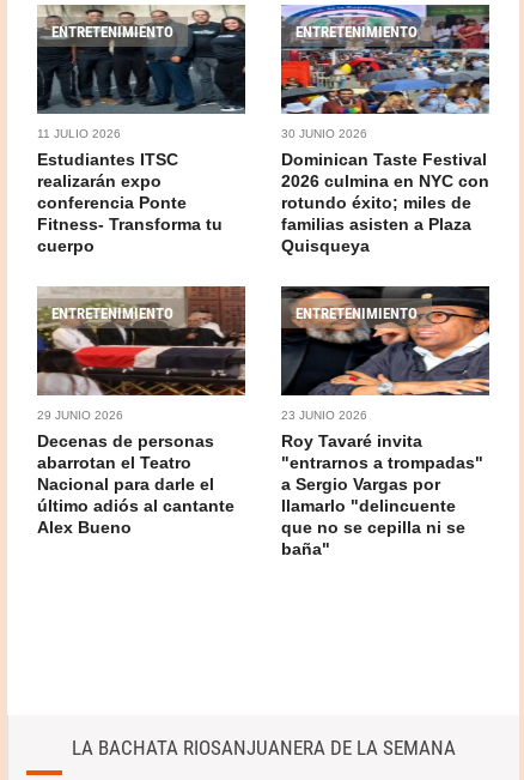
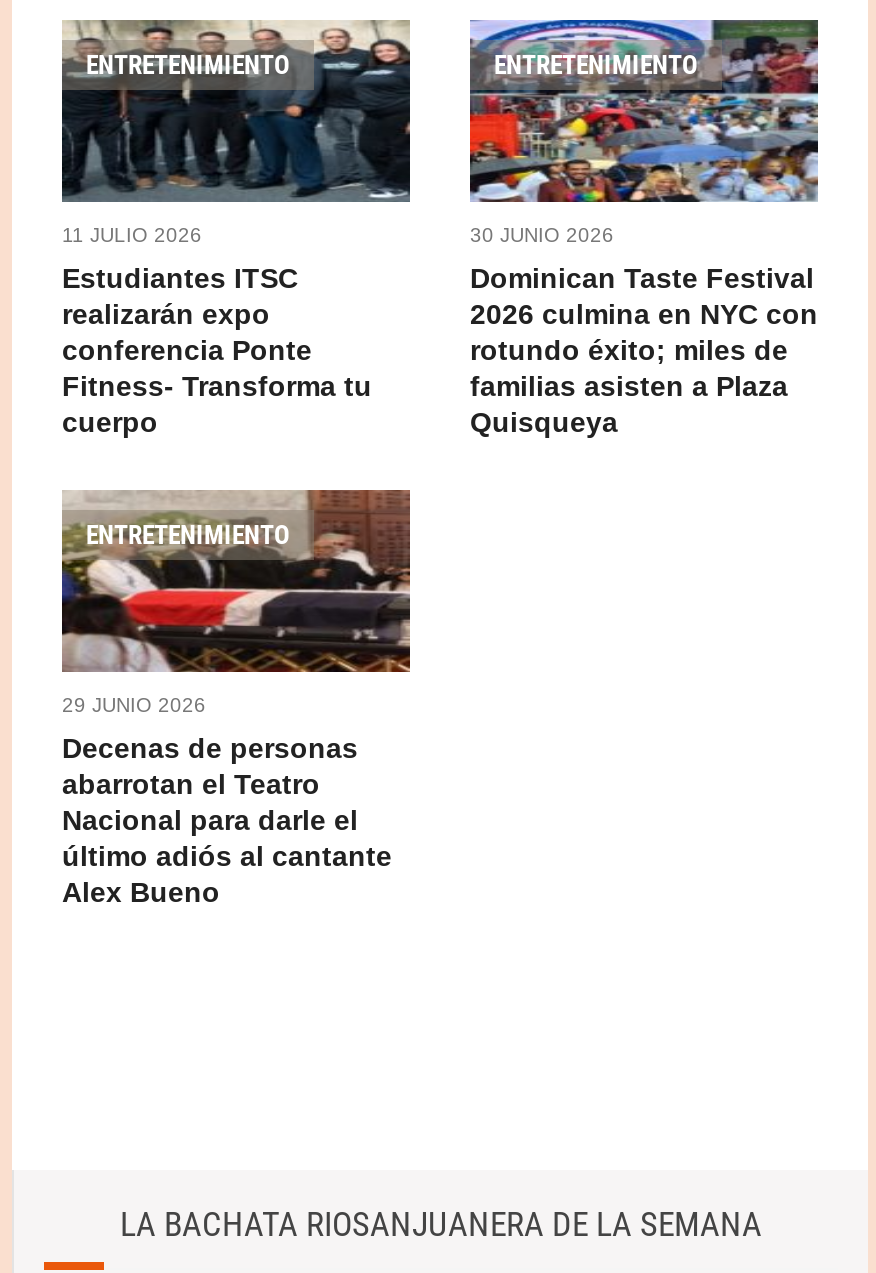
[280,285,491,397] [image] | ENTRETENIMIENTO -> none
[281,408,483,558] 23 JUNIO 2026 | Roy Tavaré invita | "entrarnos a trompadas" | a Sergio Vargas por | llamarlo "delincuente | que no se cepilla ni se | baña" -> none

